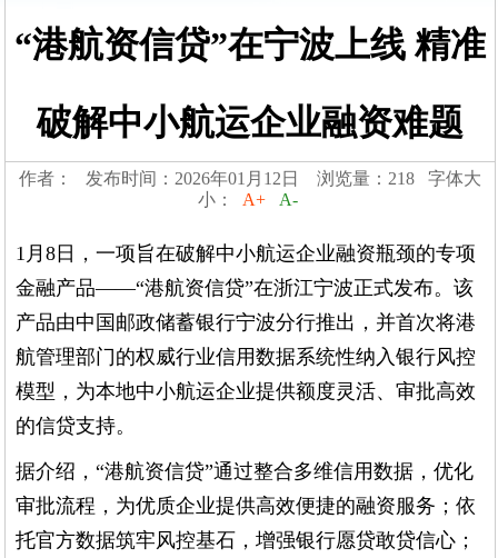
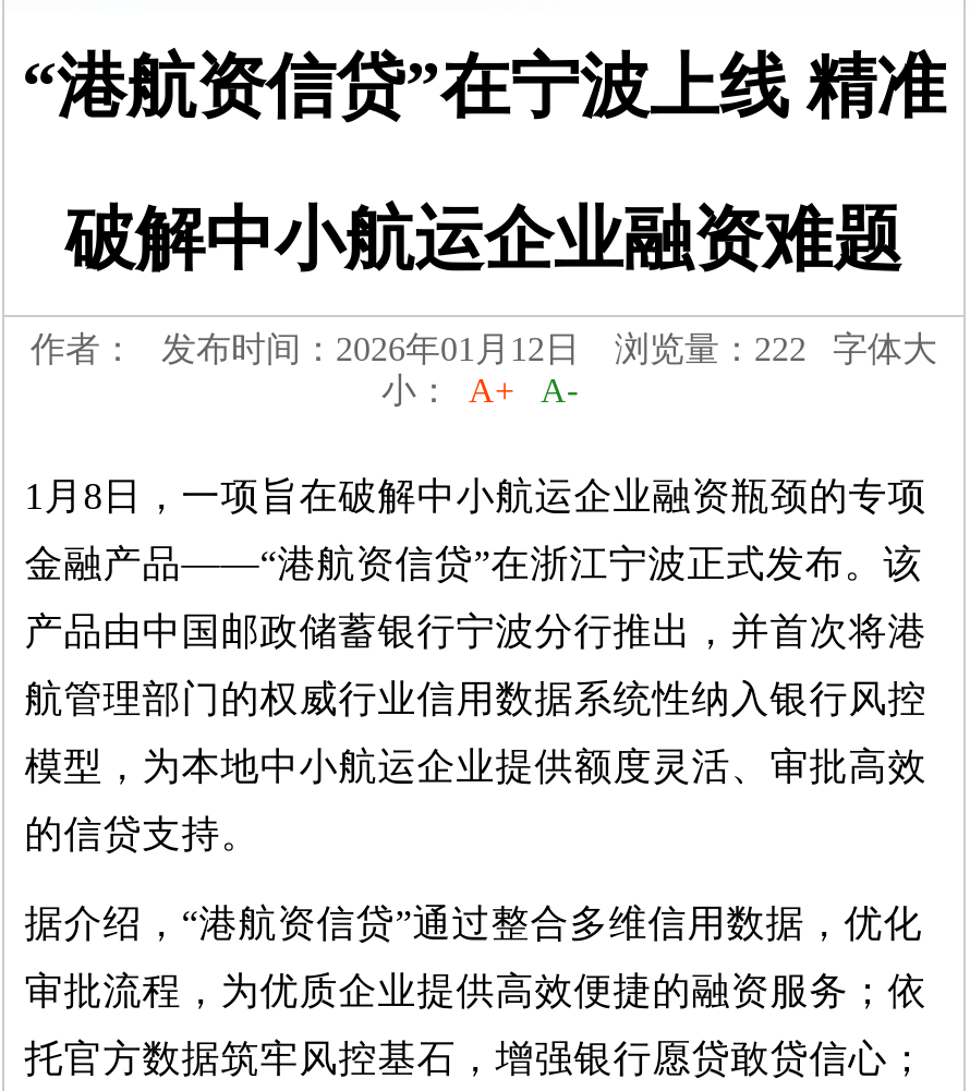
[19,170,481,188] 作者： 发布时间：2026年01月12日 浏览量：218 字体大 -> [31,331,937,368] 作者： 发布时间：2026年01月12日 浏览量：222 字体大

